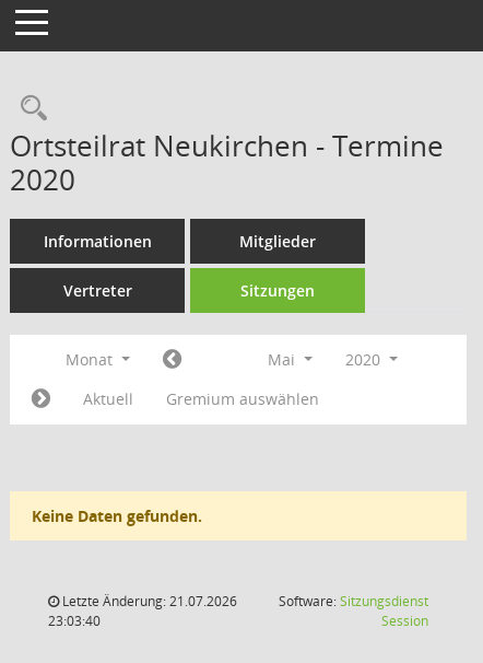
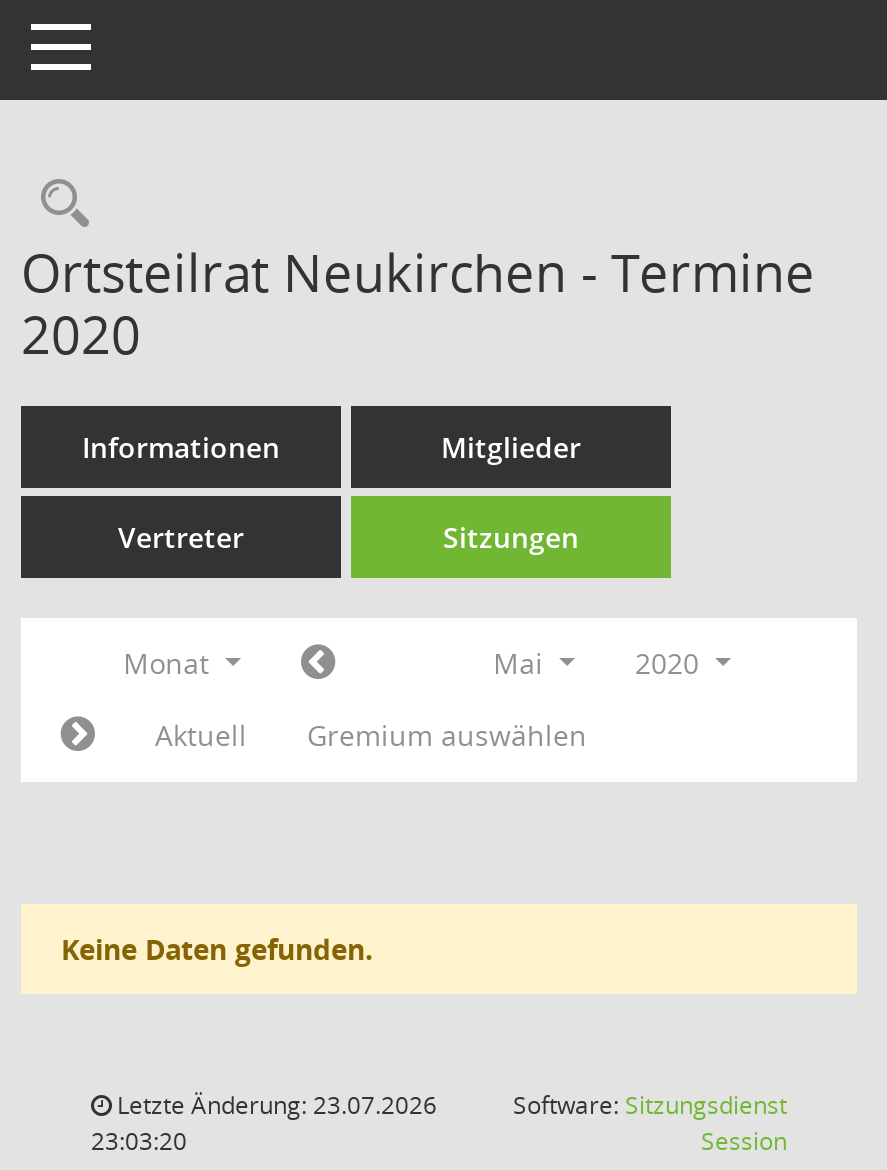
[59,592,237,610] Letzte Änderung: 21.07.2026 -> [111,1088,437,1122] Letzte Änderung: 23.07.2026
[48,612,101,630] 23:03:40 -> [91,1124,187,1158] 23:03:20

